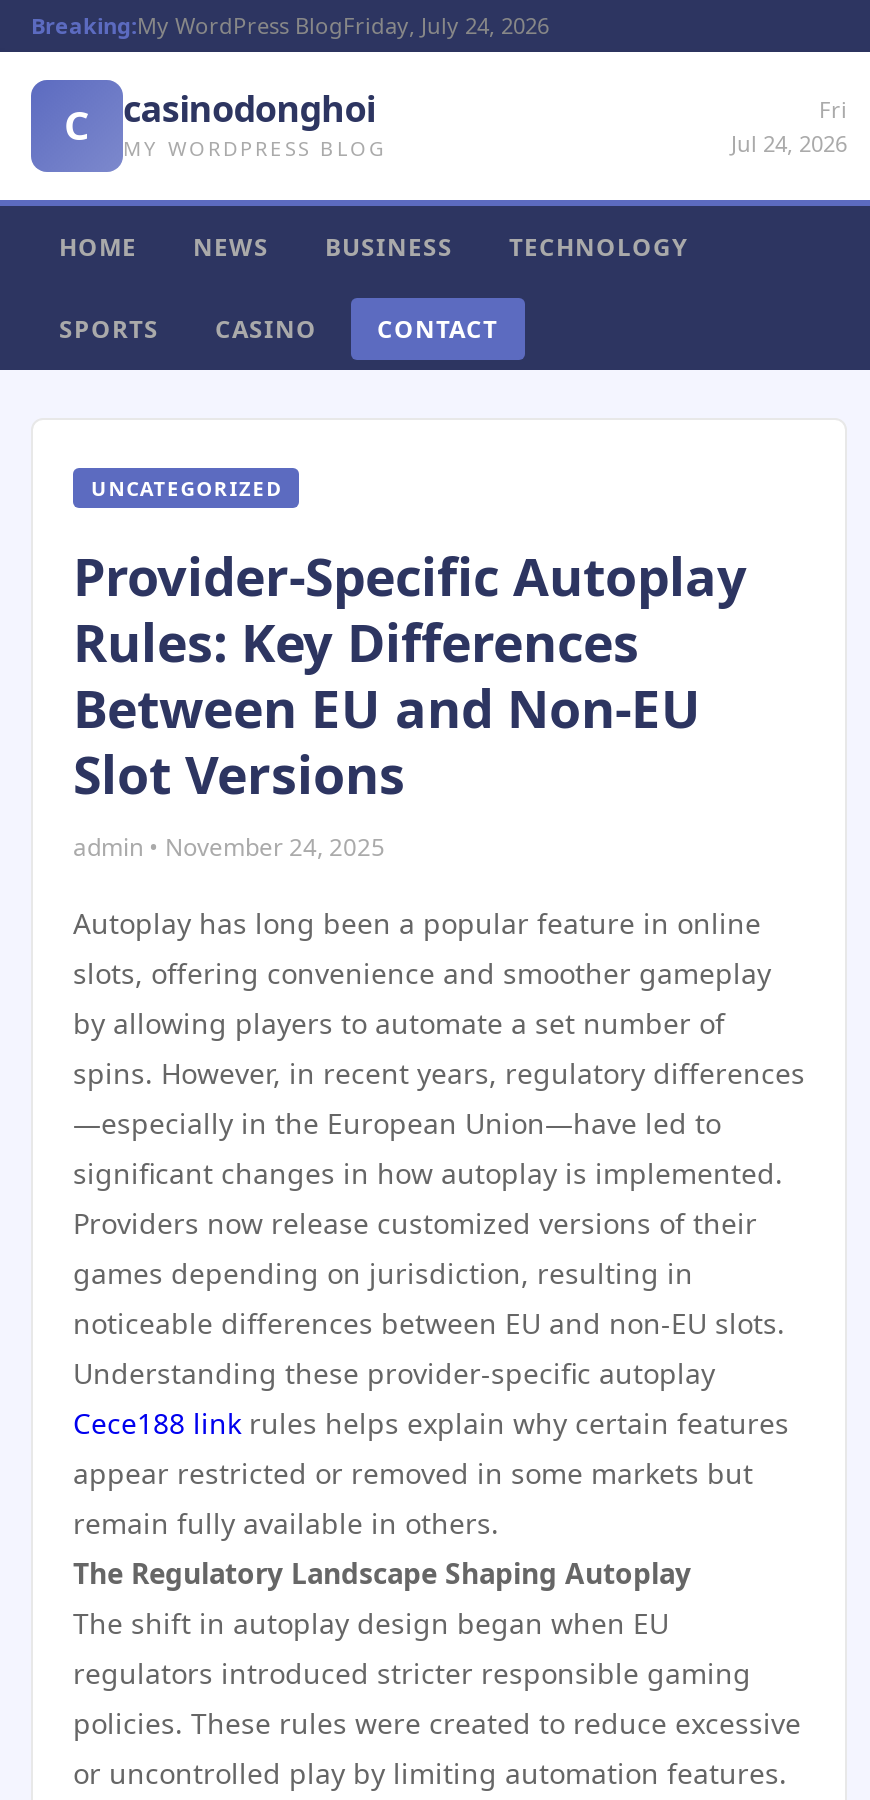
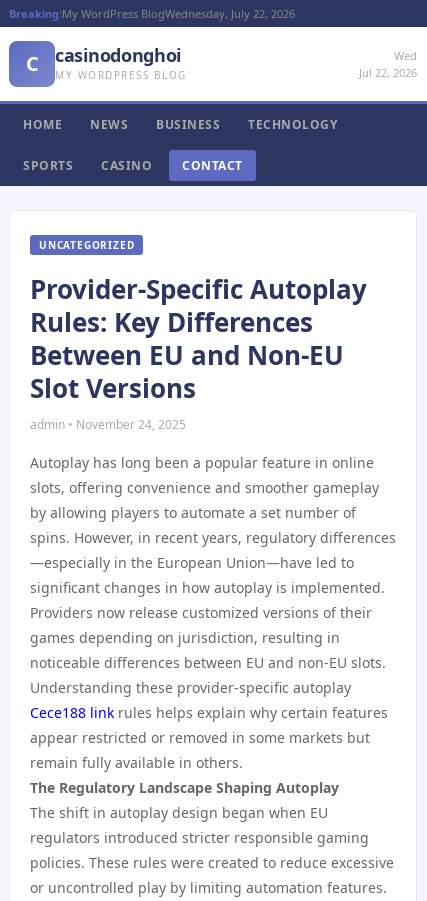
[31,10,549,40] Breaking:My WordPress BlogFriday, July 24, 2026 -> [9,6,295,21] Breaking:My WordPress BlogWednesday, July 22, 2026
[731,94,847,158] Fri | Jul 24, 2026 -> [359,48,417,80] Wed | Jul 22, 2026

